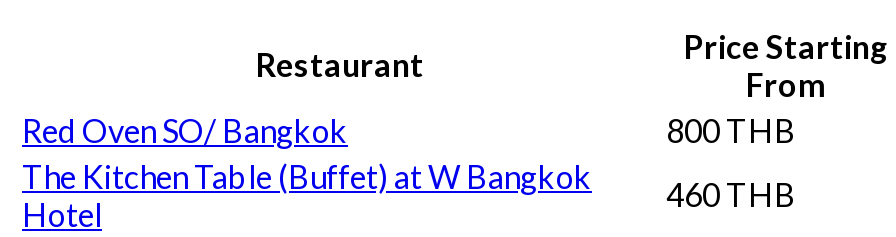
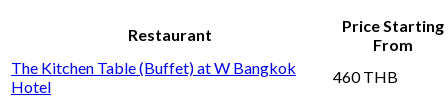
[22,110,796,148] Red Oven SO/ Bangkok | 800 THB -> none

